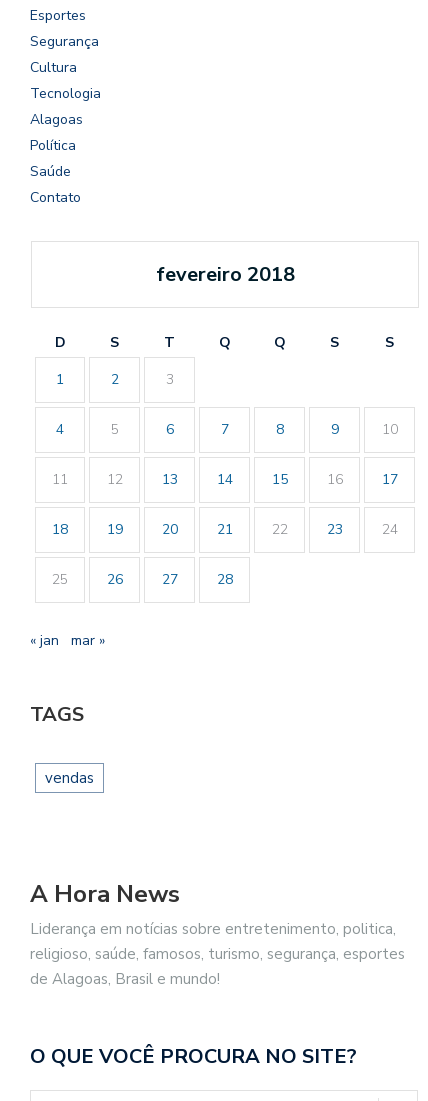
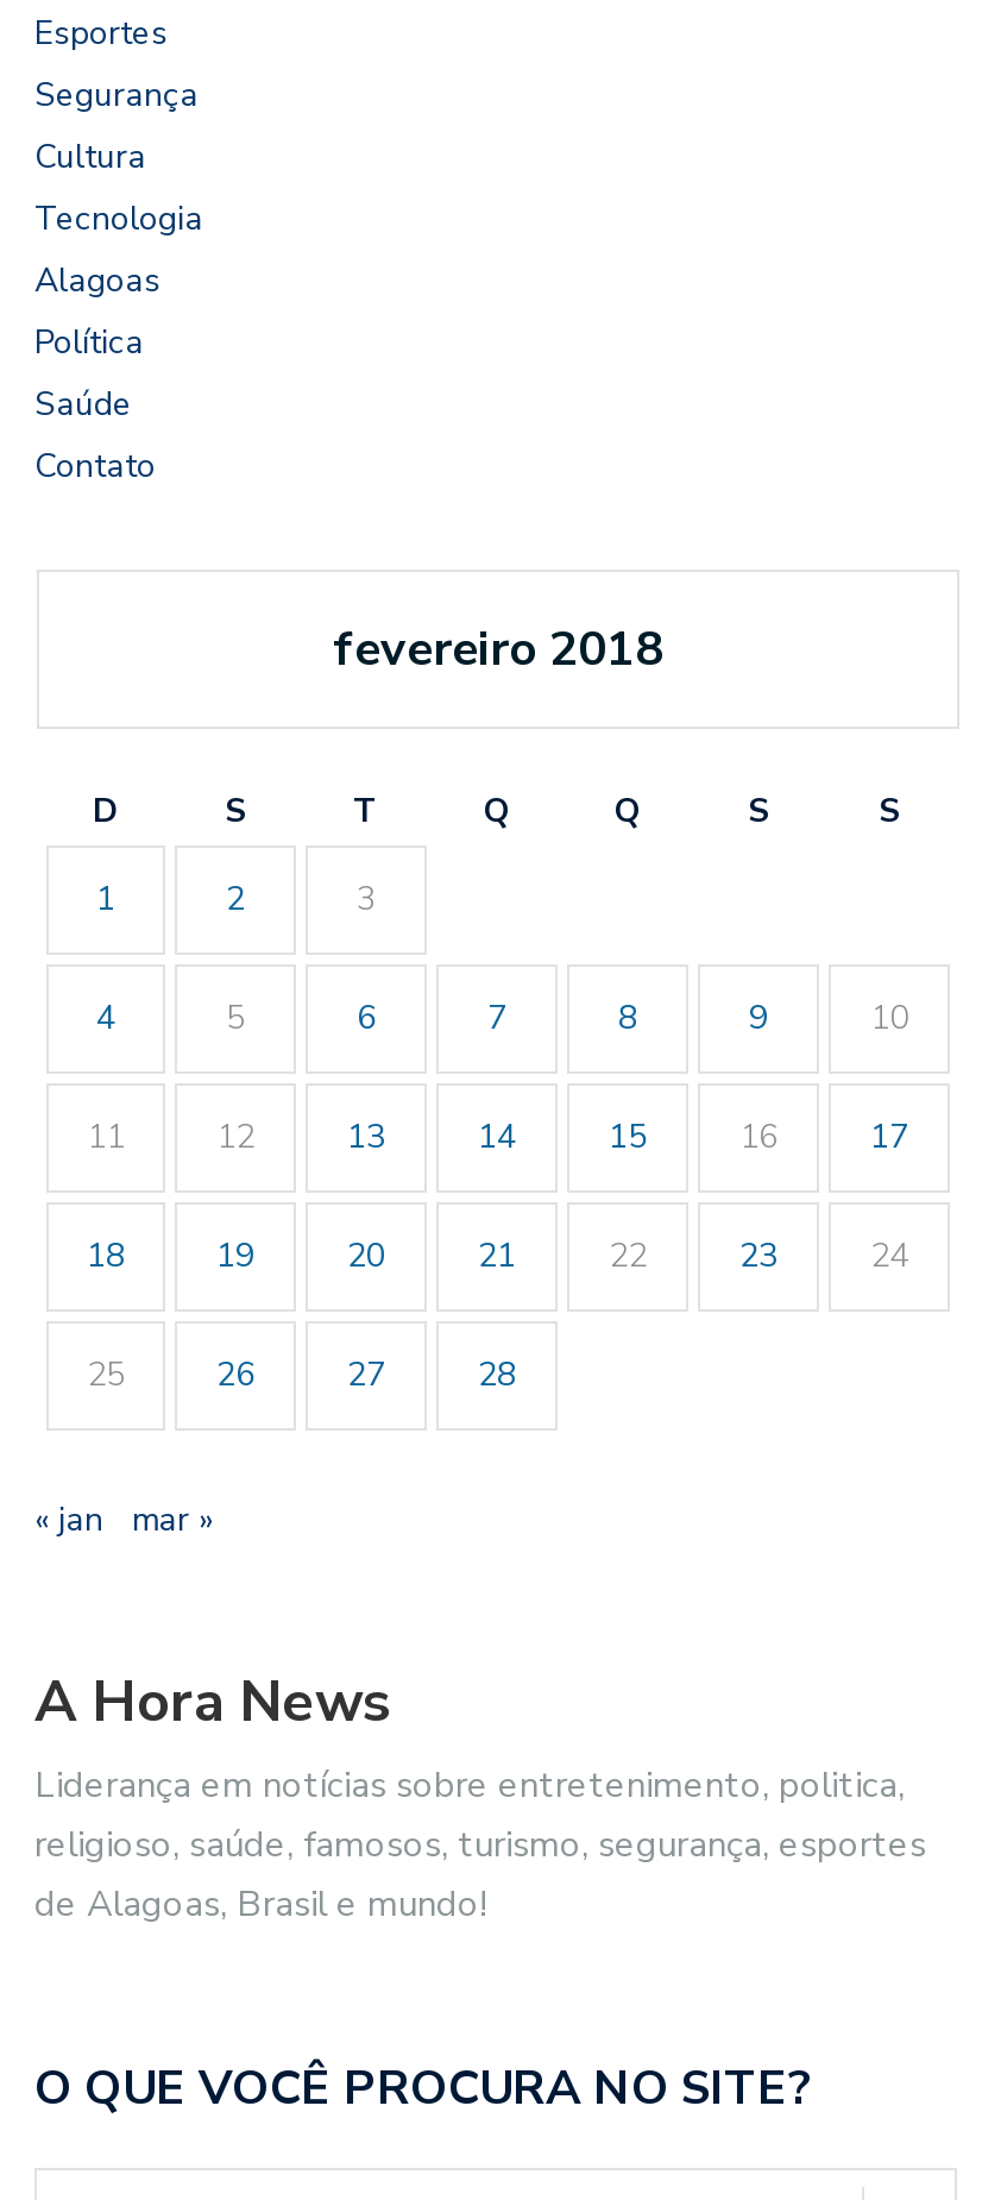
[30,700,94,787] TAGS | vendas -> none

